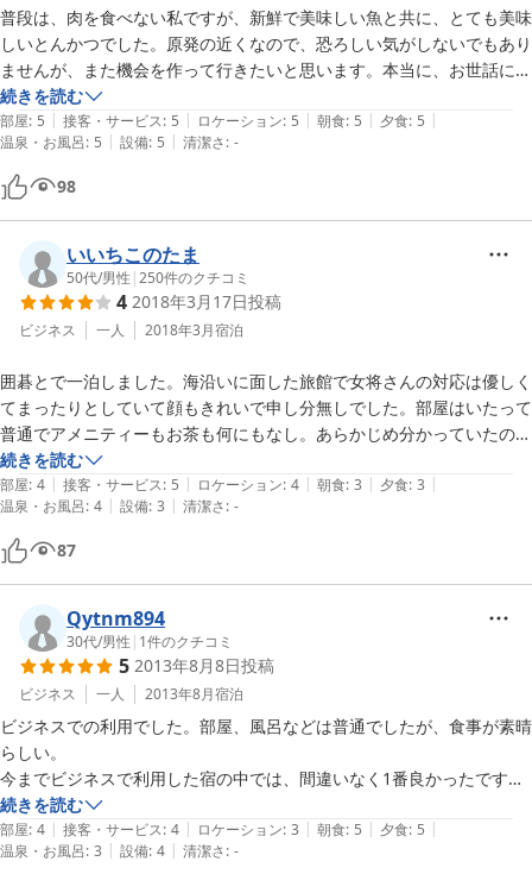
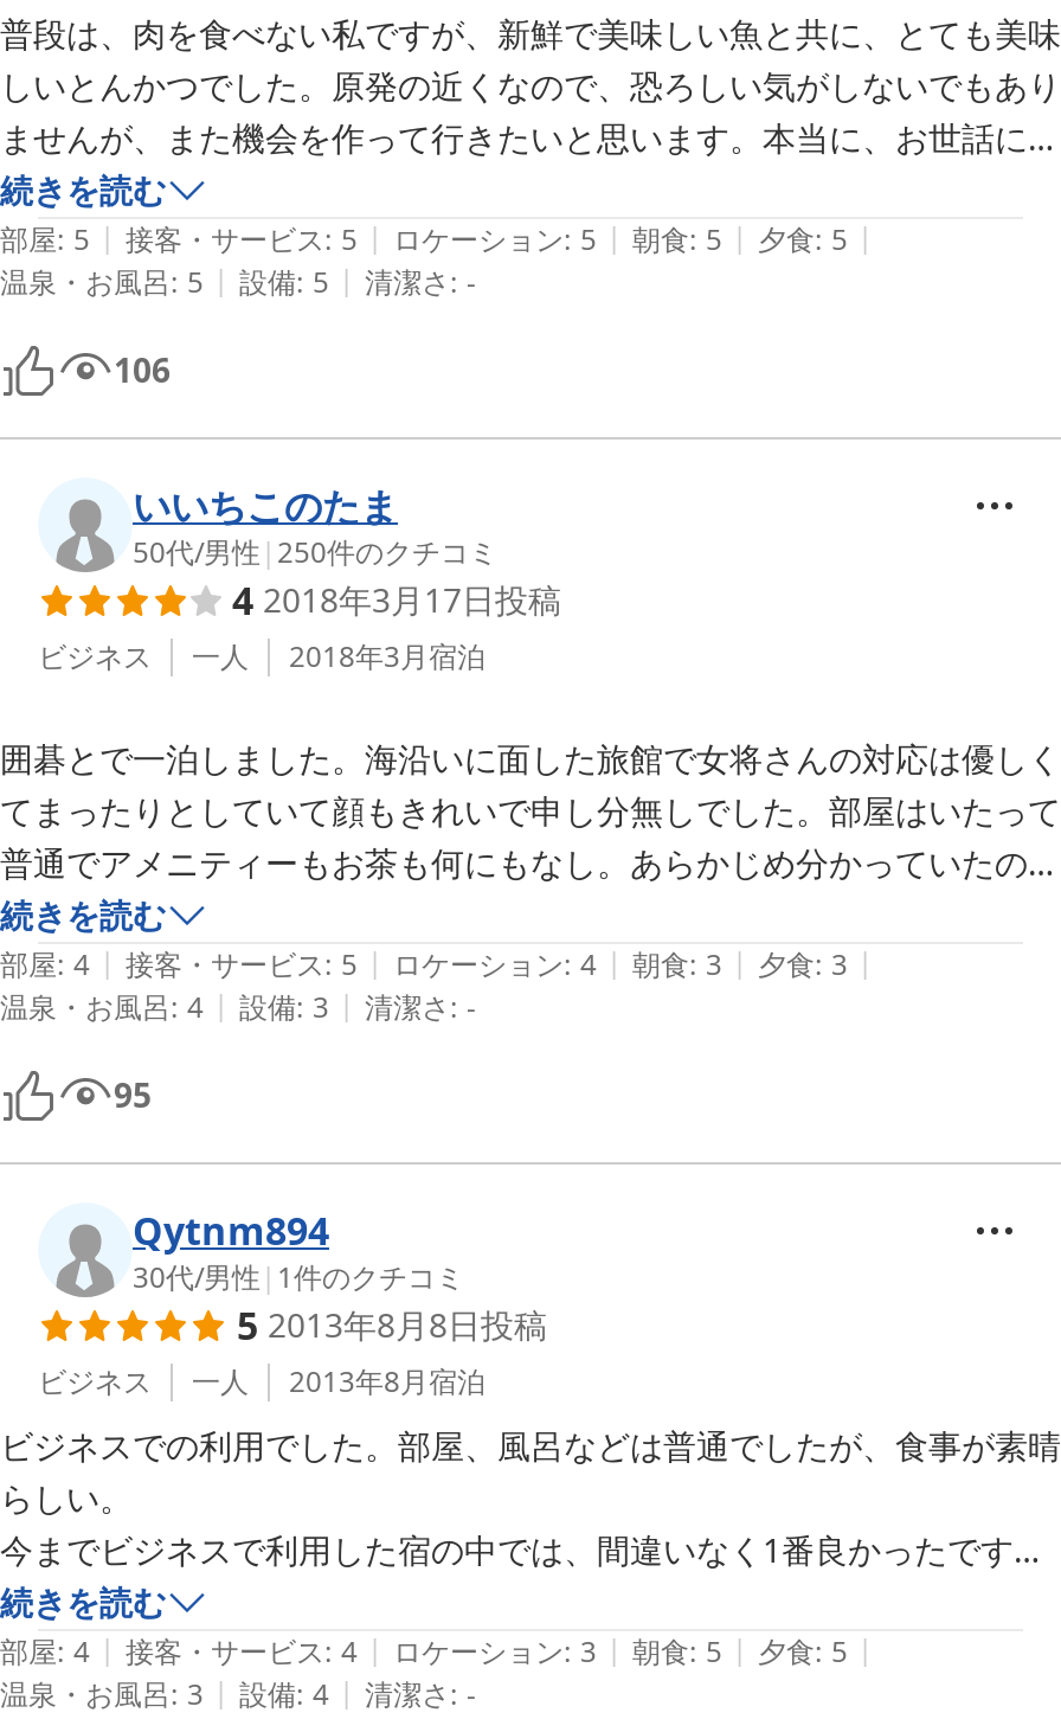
[57,175,76,197] 98 -> [114,347,171,392] 106
[57,539,76,561] 87 -> [114,1072,152,1117] 95

